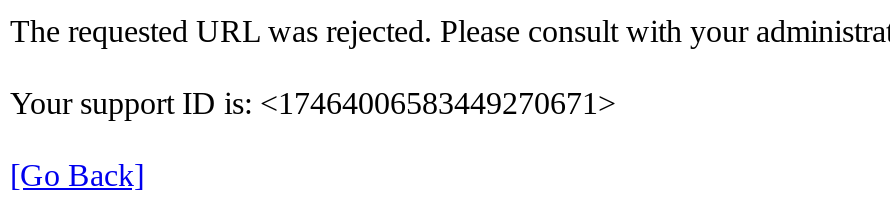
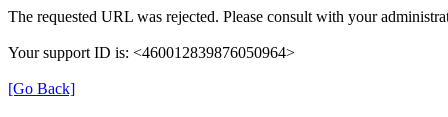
[10,86,616,120] Your support ID is: <17464006583449270671> -> [8,44,295,61] Your support ID is: <460012839876050964>

